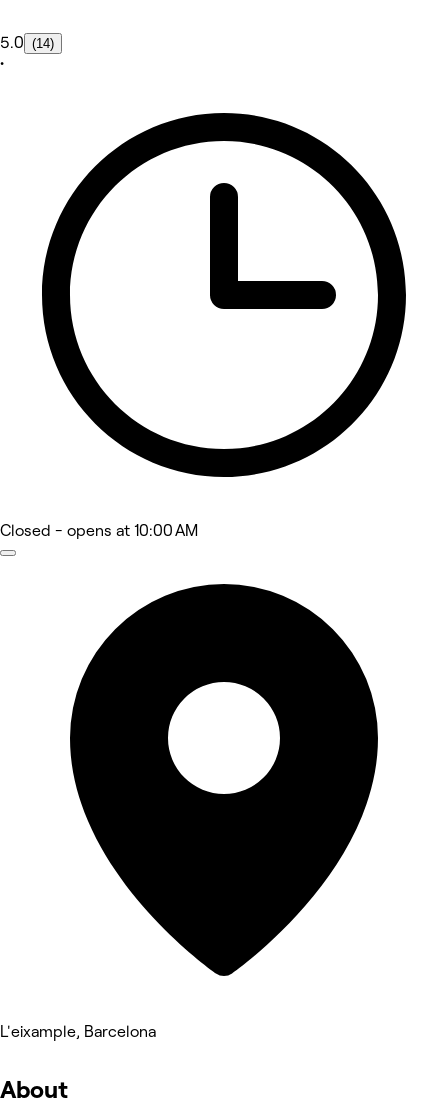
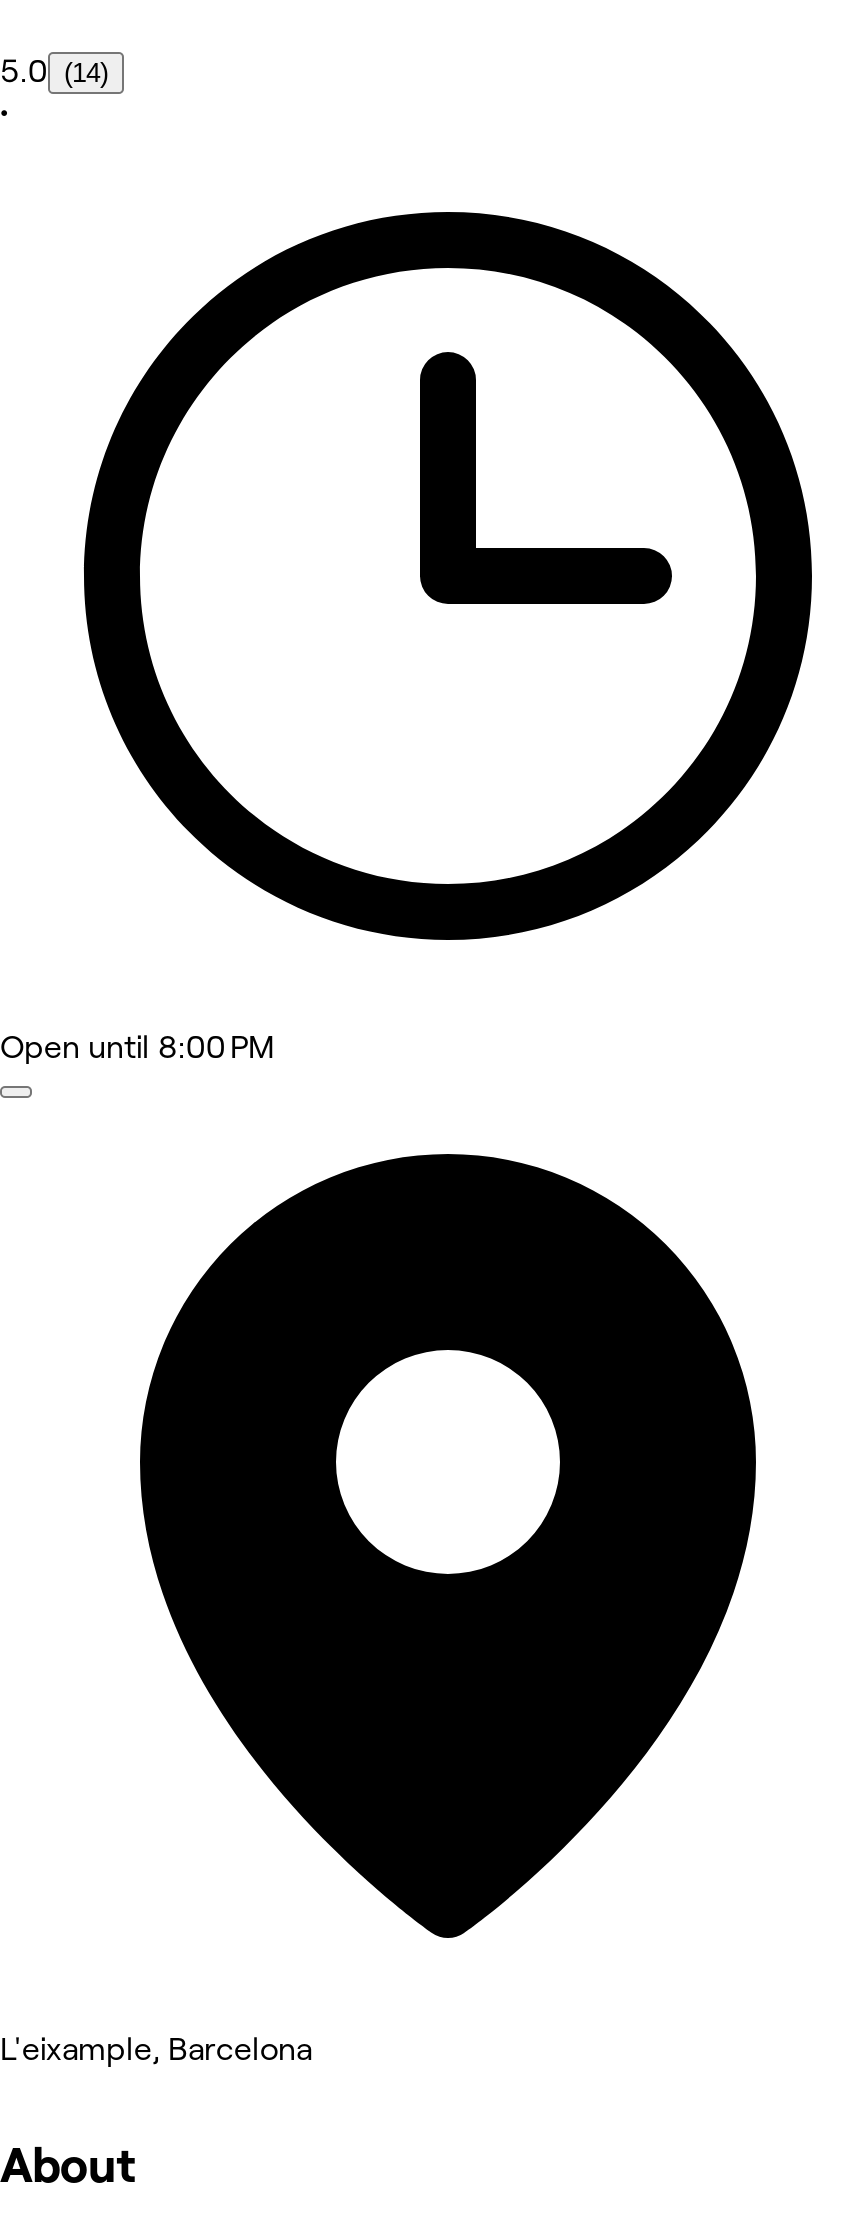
[0,522,198,539] Closed - opens at 10:00 AM -> [0,1031,274,1065] Open until 8:00 PM

